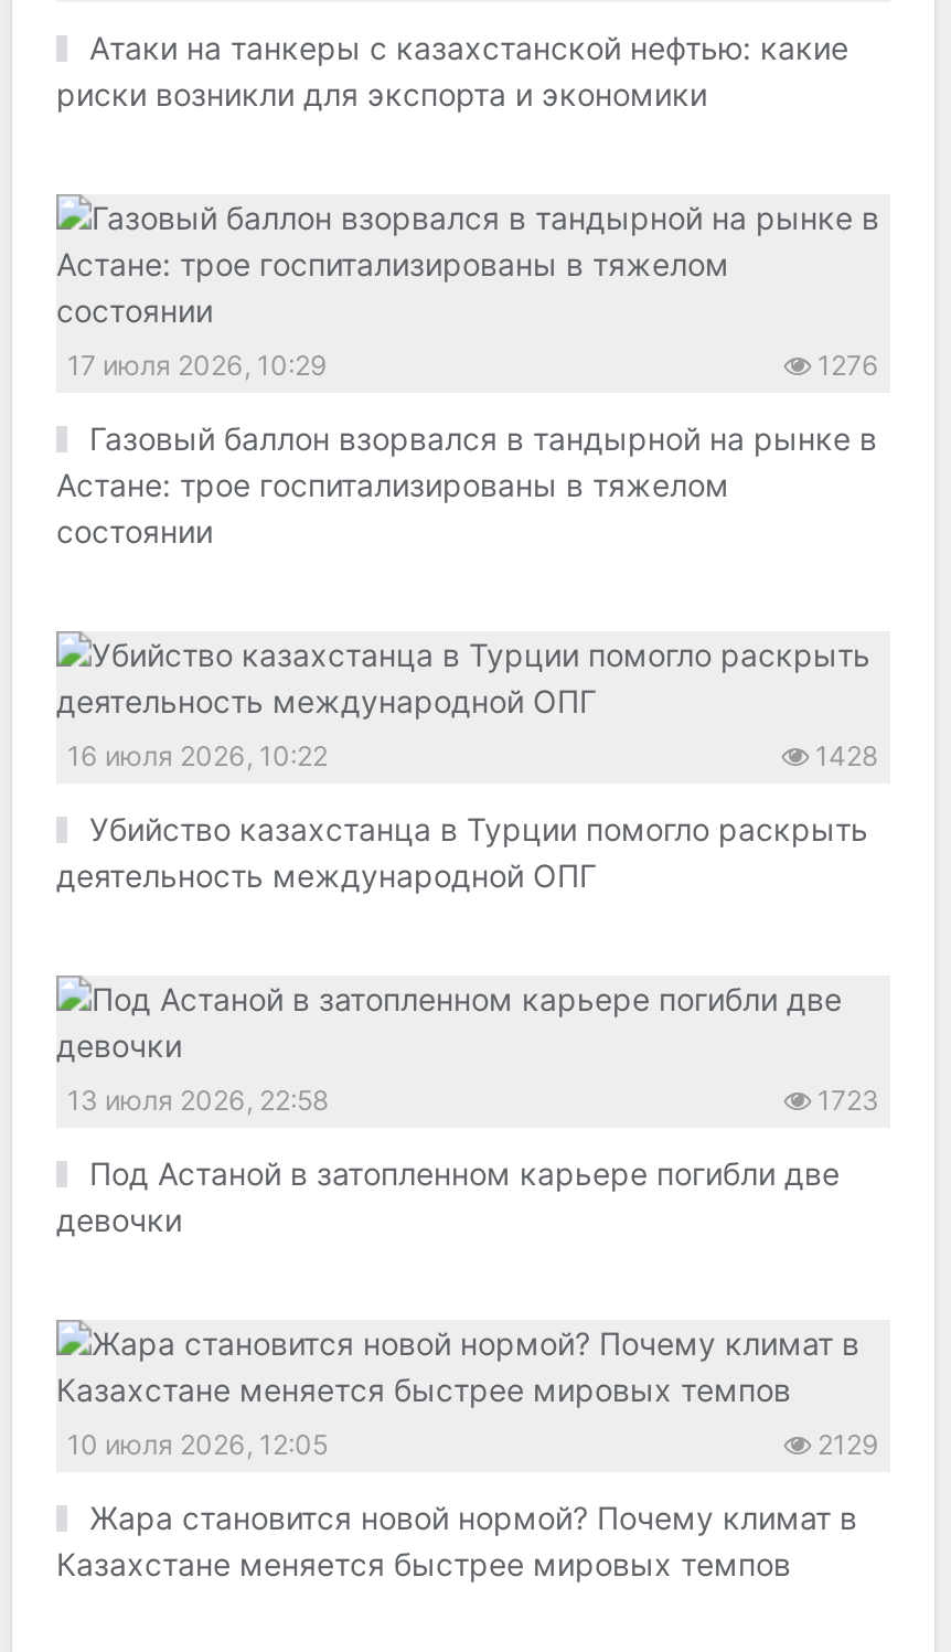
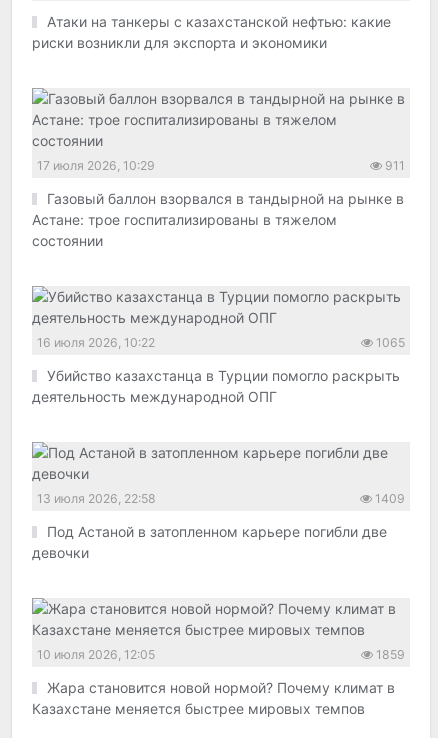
[811,349,879,382] 1276 -> [382,158,405,173] 911
[809,740,879,773] 1428 -> [373,335,405,350] 1065
[811,1084,879,1117] 1723 -> [372,491,405,506] 1409
[811,1428,879,1462] 2129 -> [373,647,405,662] 1859

